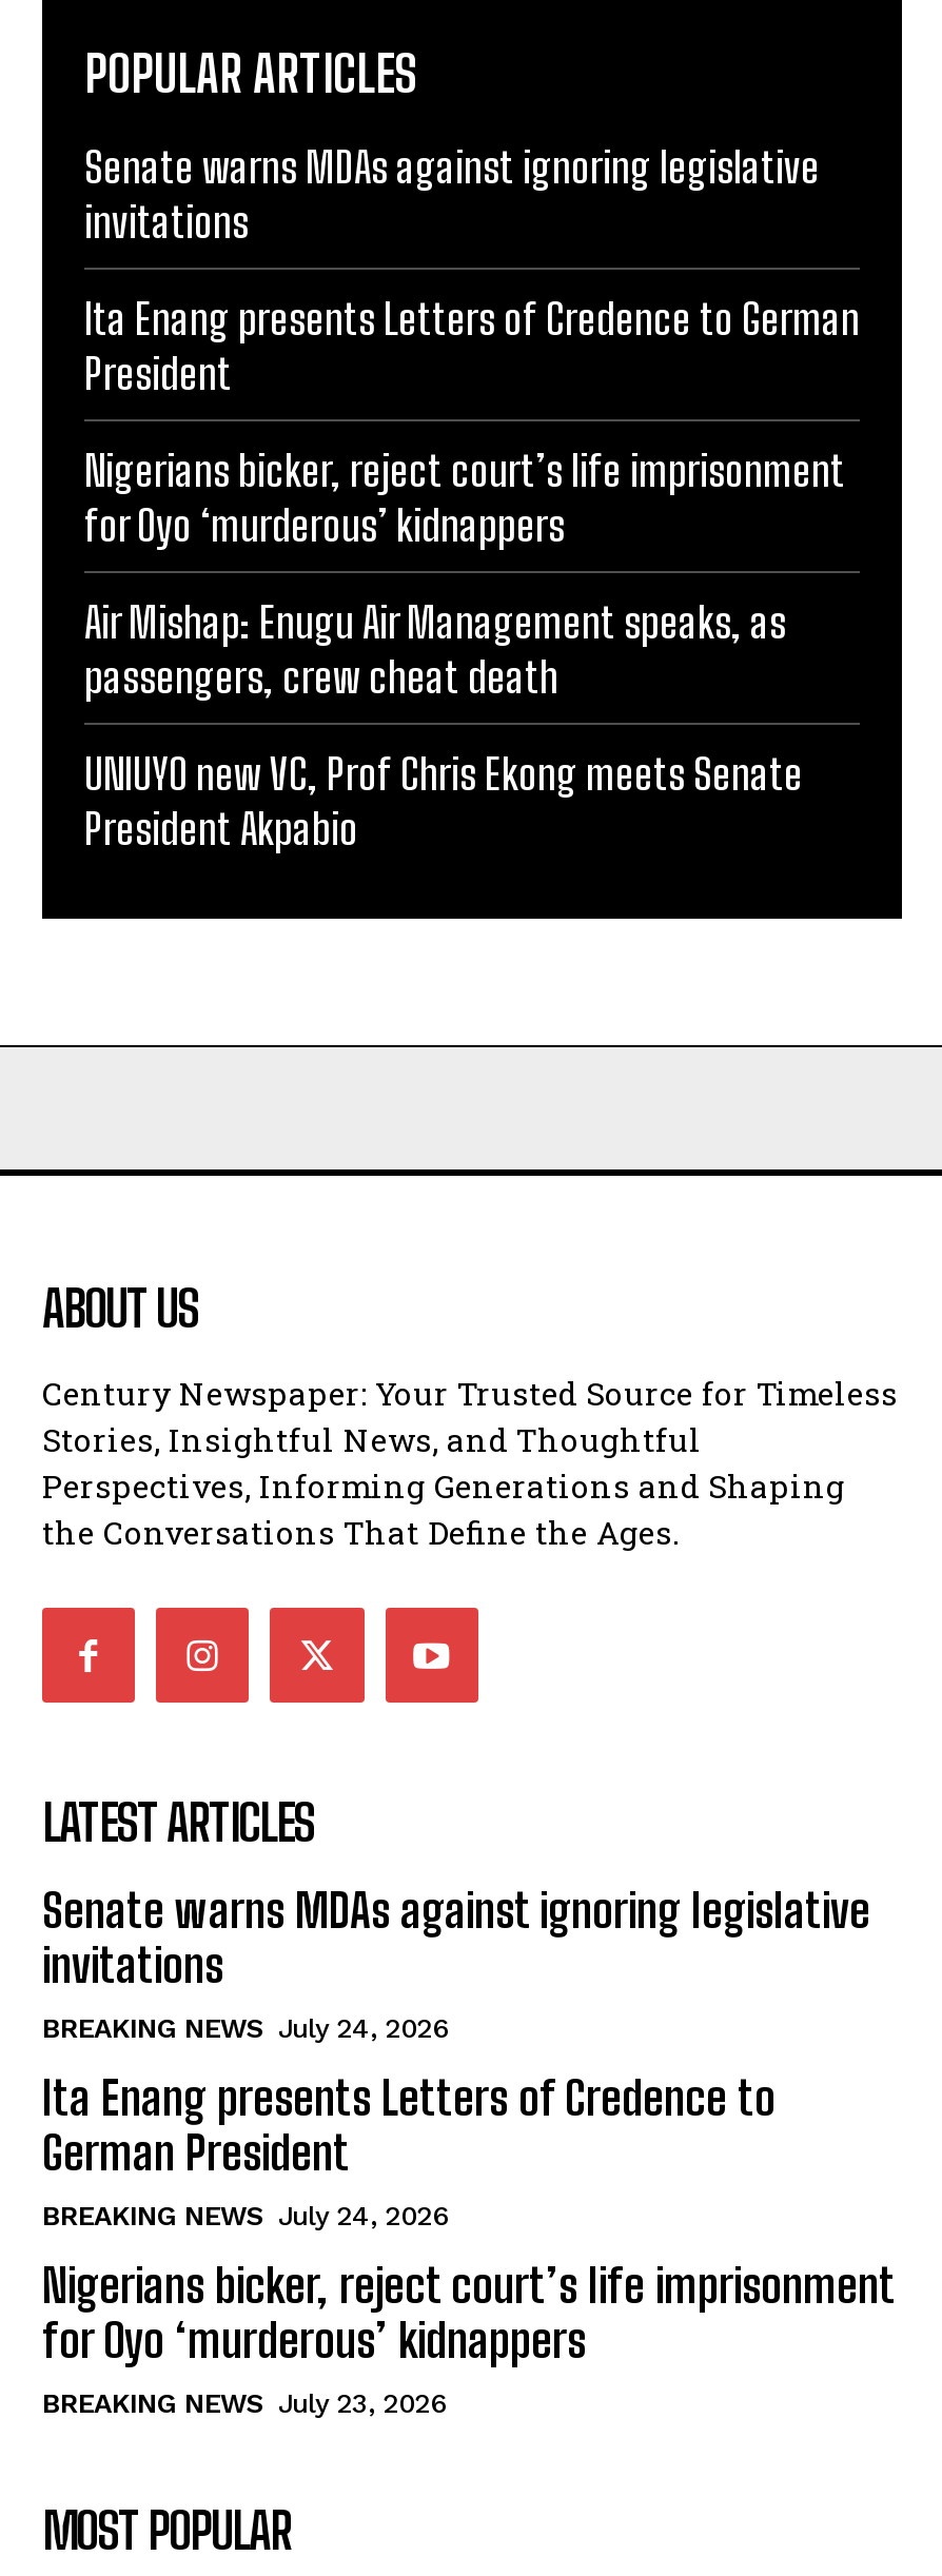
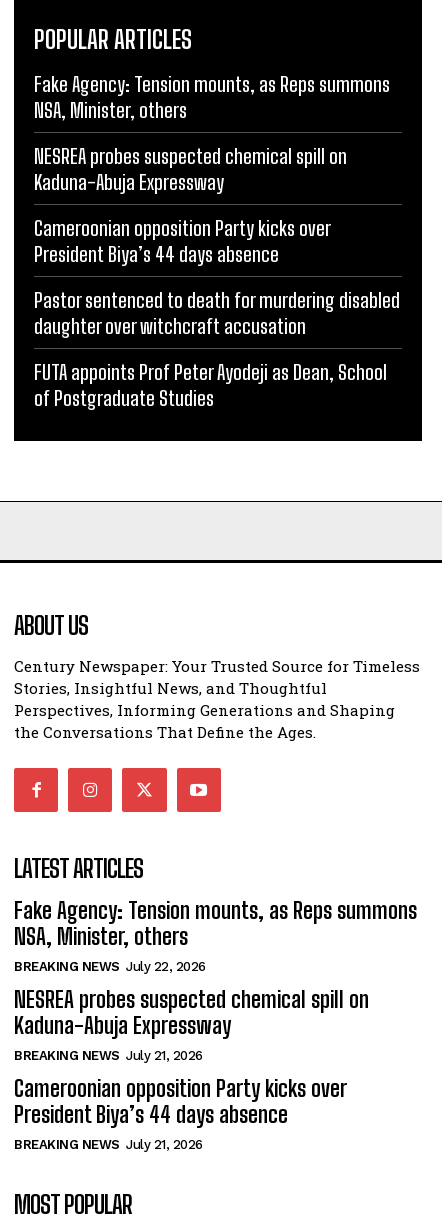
[84,143,820,248] Senate warns MDAs against ignoring legislative | invitations -> [34,72,390,122] Fake Agency: Tension mounts, as Reps summons | NSA, Minister, others
[84,294,860,400] Ita Enang presents Letters of Credence to German | President -> [34,144,347,194] NESREA probes suspected chemical spill on | Kaduna-Abuja Expressway
[84,446,845,551] Nigerians bicker, reject court’s life imprisonment | for Oyo ‘murderous’ kidnappers -> [34,216,331,266] Cameroonian opposition Party kicks over | President Biya’s 44 days absence
[84,598,786,703] Air Mishap: Enugu Air Management speaks, as | passengers, crew cheat death -> [34,288,400,338] Pastor sentenced to death for murdering disabled | daughter over witchcraft accusation
[84,750,803,855] UNIUYO new VC, Prof Chris Ekong meets Senate | President Akpabio -> [34,360,387,410] FUTA appoints Prof Peter Ayodeji as Dean, School | of Postgraduate Studies
[42,1881,896,2419] Senate warns MDAs against ignoring legislative | invitations | BREAKING NEWS July 24, 2026 | Ita Enang presents Letters of Credence to | German President | BREAKING NEWS July 24, 2026 | Nigerians bicker, reject court’s life imprisonment | for Oyo ‘murderous’ kidnappers | BREAKING NEWS July 23, 2026 -> [14,897,417,1152] Fake Agency: Tension mounts, as Reps summons | NSA, Minister, others | BREAKING NEWS July 22, 2026 | NESREA probes suspected chemical spill on | Kaduna-Abuja Expressway | BREAKING NEWS July 21, 2026 | Cameroonian opposition Party kicks over | President Biya’s 44 days absence | BREAKING NEWS July 21, 2026

